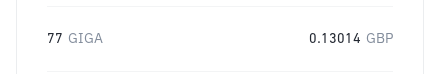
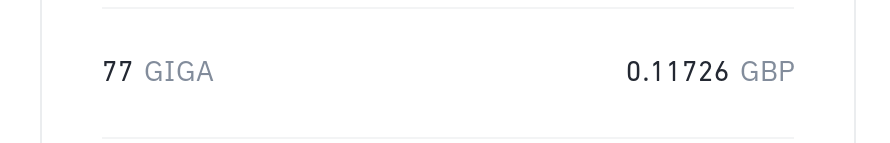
[309,32,393,46] 0.13014 GBP -> [626,59,794,87] 0.11726 GBP

